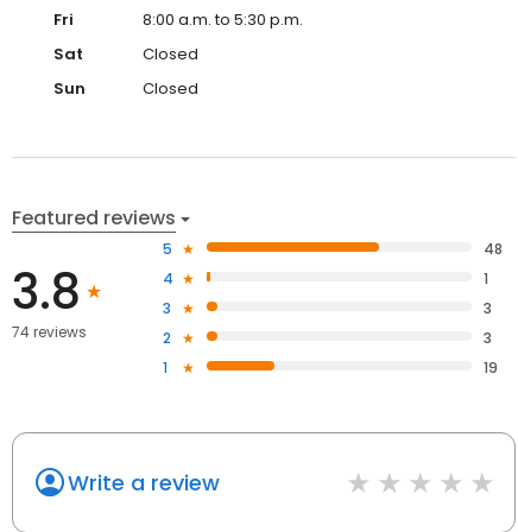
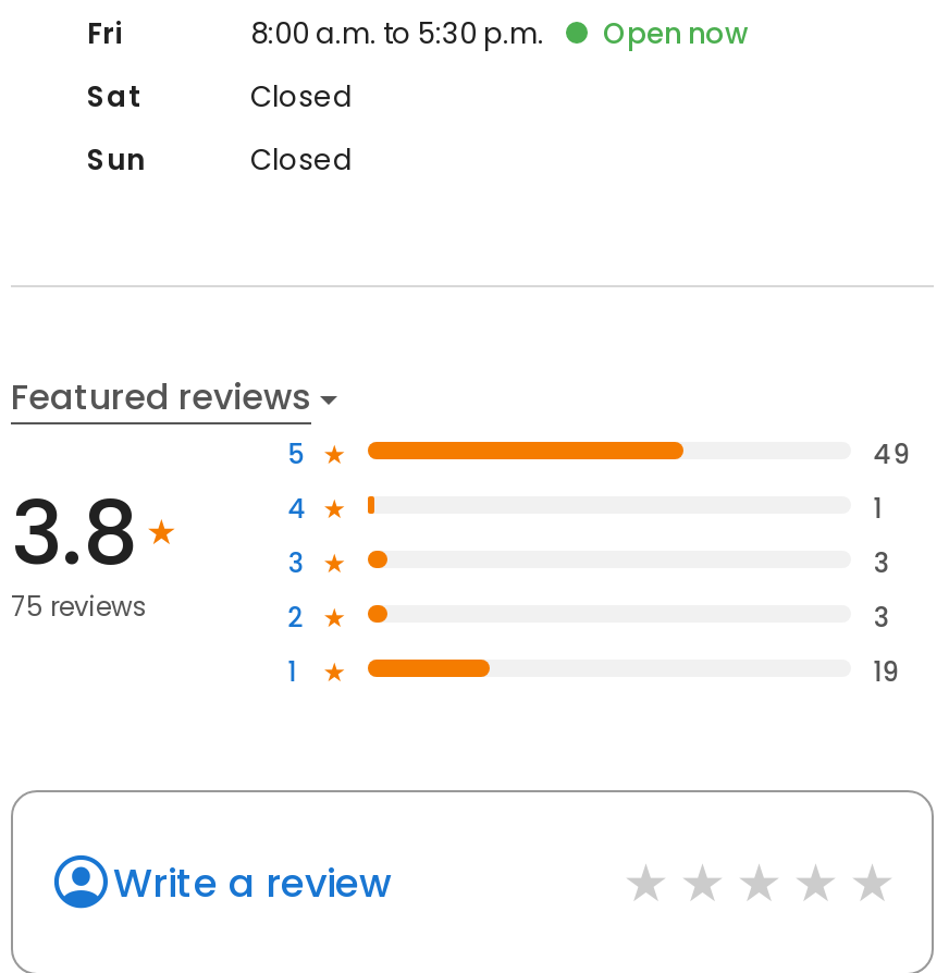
none -> [603,13,749,55] Open now
[484,238,503,259] 48 -> [873,435,910,472] 49
[12,322,87,342] 74 reviews -> [11,588,148,625] 75 reviews

